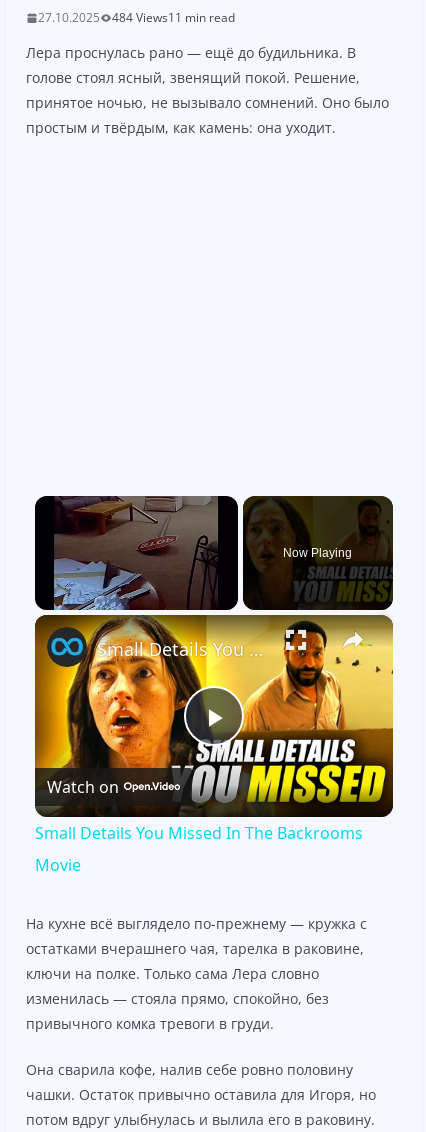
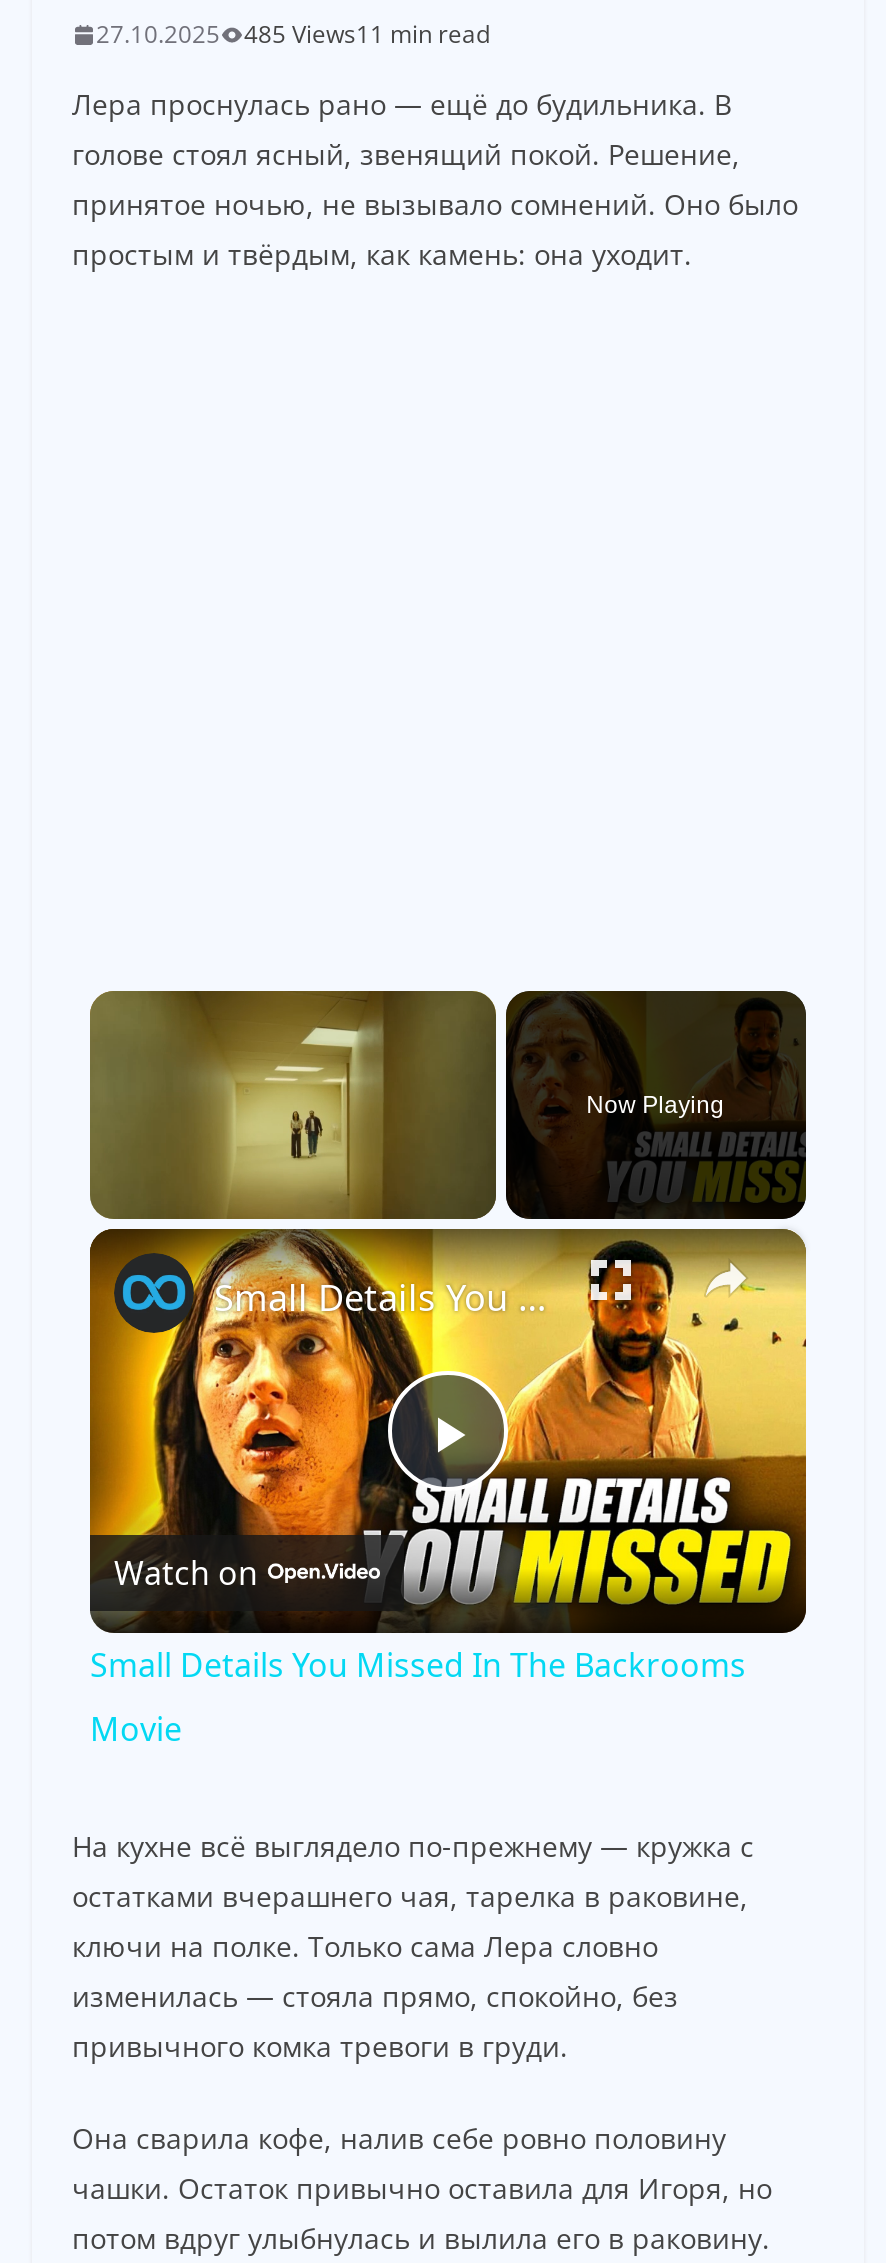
[112,9,235,26] 484 Views11 min read -> [244,18,490,52] 485 Views11 min read
[34,495,238,611] [image] -> [88,989,496,1221] [image]

